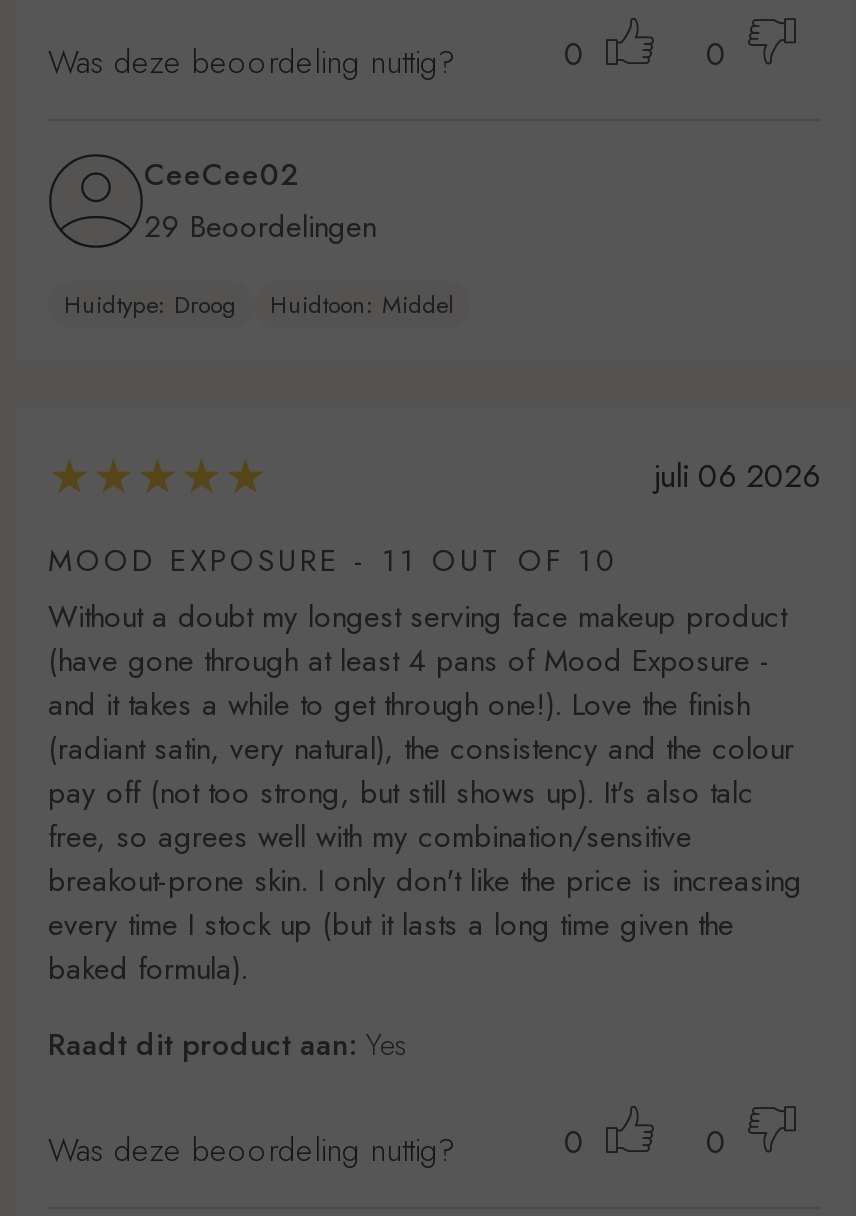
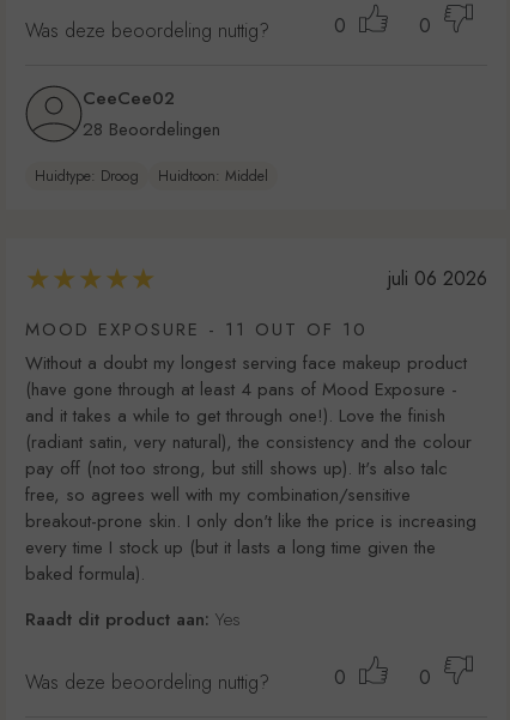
[144,205,376,249] 29 Beoordelingen -> [83,116,220,143] 28 Beoordelingen

